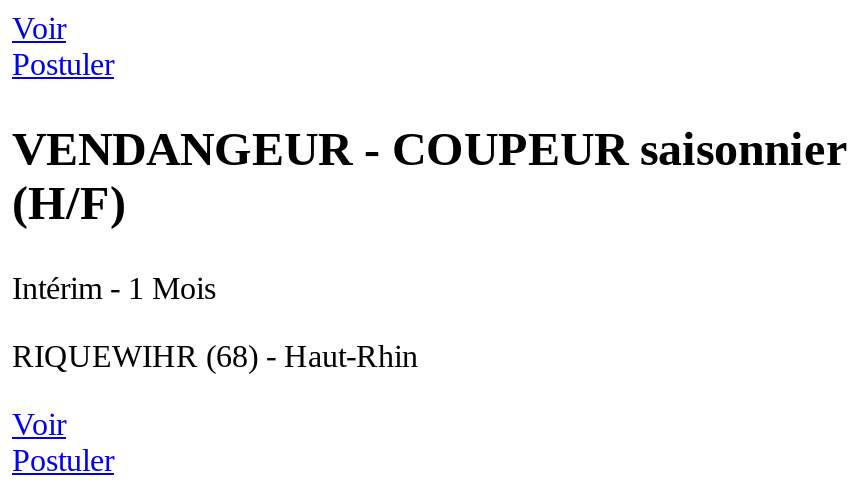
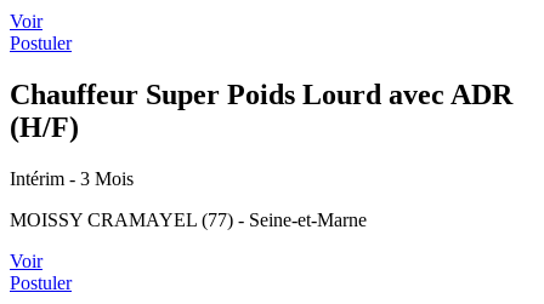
[12,123,848,175] VENDANGEUR - COUPEUR saisonnier -> [10,79,512,110] Chauffeur Super Poids Lourd avec ADR
[12,271,216,305] Intérim - 1 Mois -> [10,168,134,189] Intérim - 3 Mois
[12,339,418,373] RIQUEWIHR (68) - Haut-Rhin -> [10,210,367,230] MOISSY CRAMAYEL (77) - Seine-et-Marne

